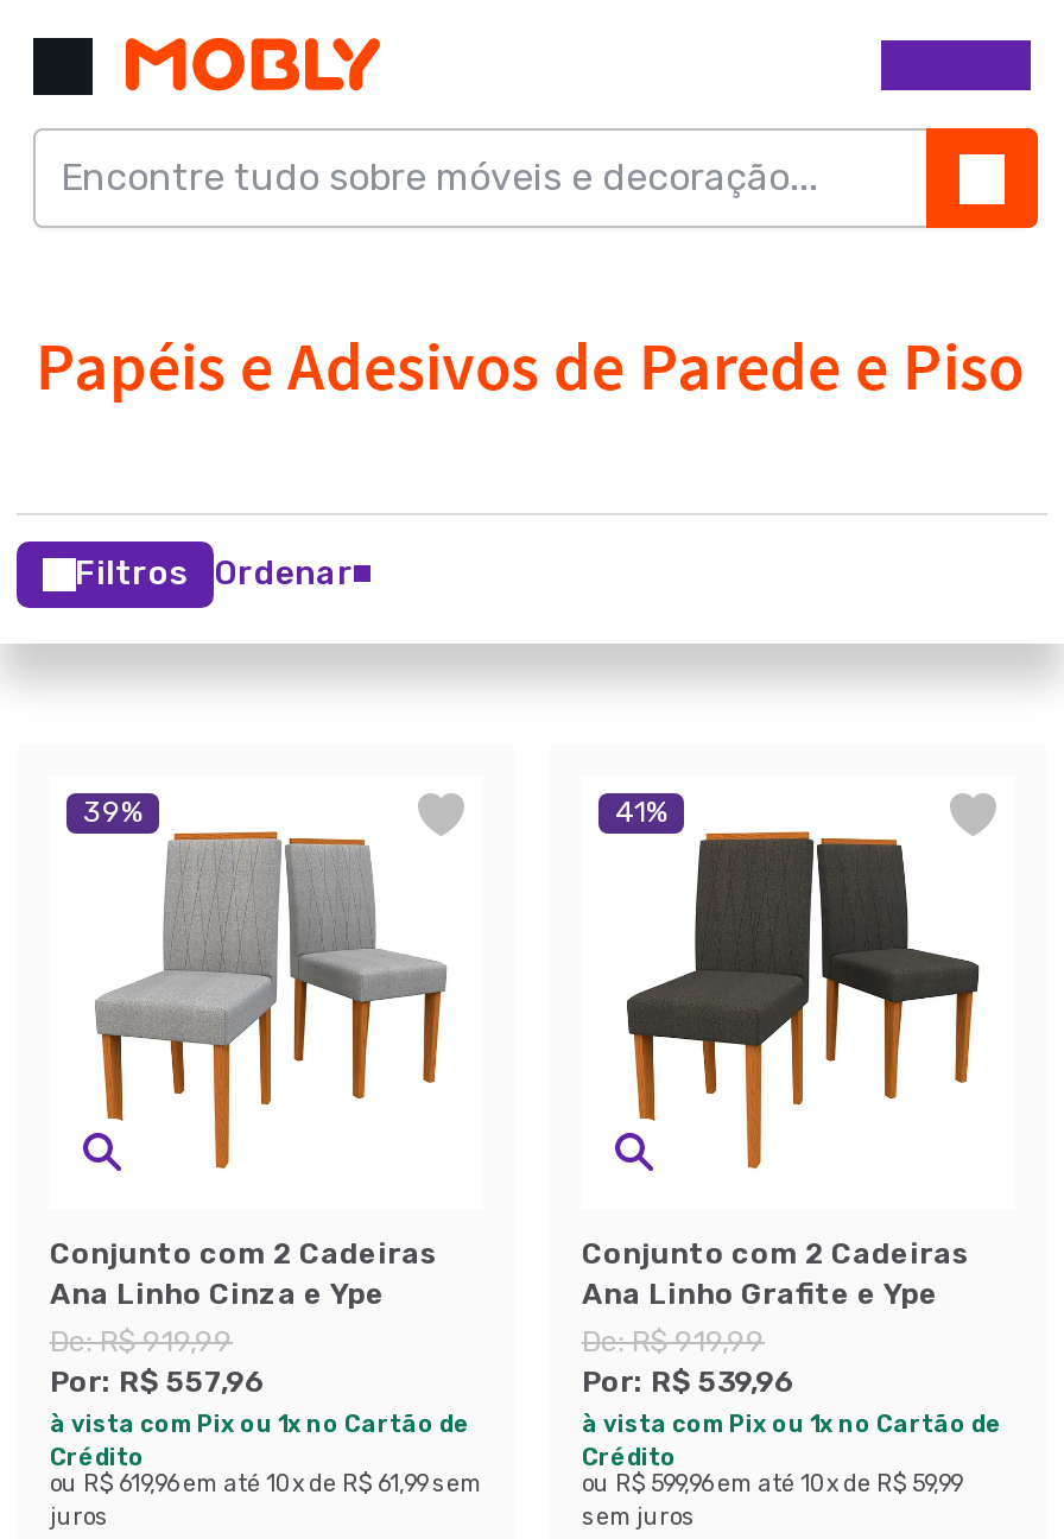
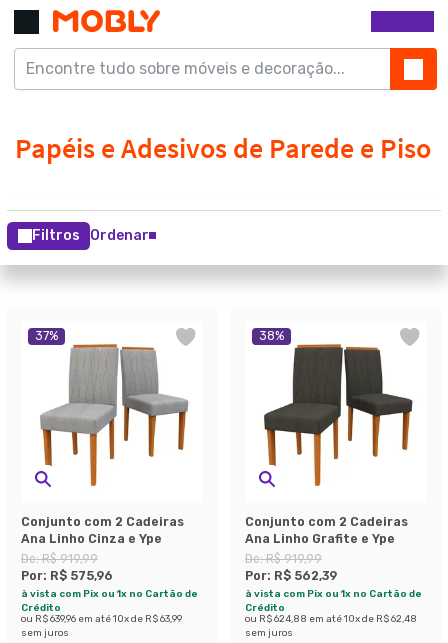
[83,796,142,829] 39% -> [35,329,58,343] 37%
[615,796,667,829] 41% -> [259,329,284,343] 38%
[50,1366,266,1399] Por: R$ 557,96 -> [21,569,113,583] Por: R$ 575,96
[582,1366,796,1399] Por: R$ 539,96 -> [245,569,337,583] Por: R$ 562,39
[50,1469,482,1528] ou R$ 619,96 em até 10 x de R$ 61,99 sem | juros -> [21,612,182,637] ou R$ 639,96 em até 10 x de R$ 63,99 | sem juros
[582,1469,962,1495] ou R$ 599,96 em até 10 x de R$ 59,99 -> [245,612,417,623] ou R$ 624,88 em até 10 x de R$ 62,48

